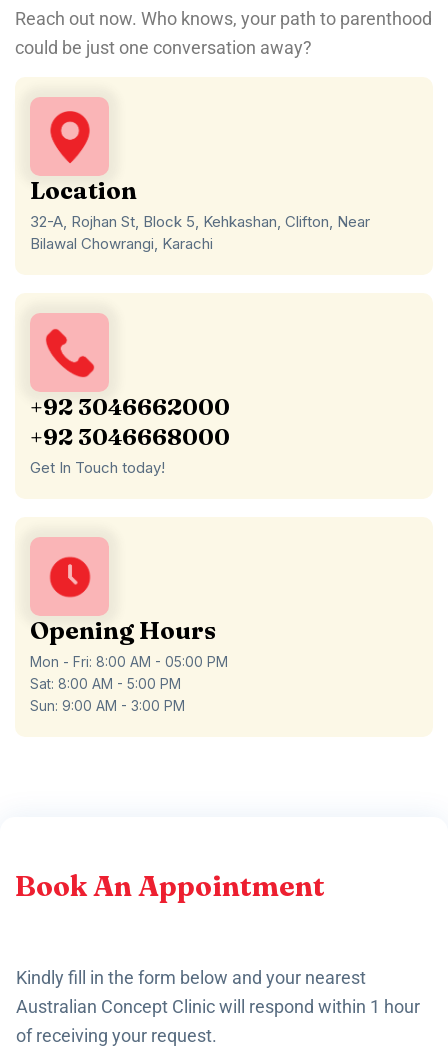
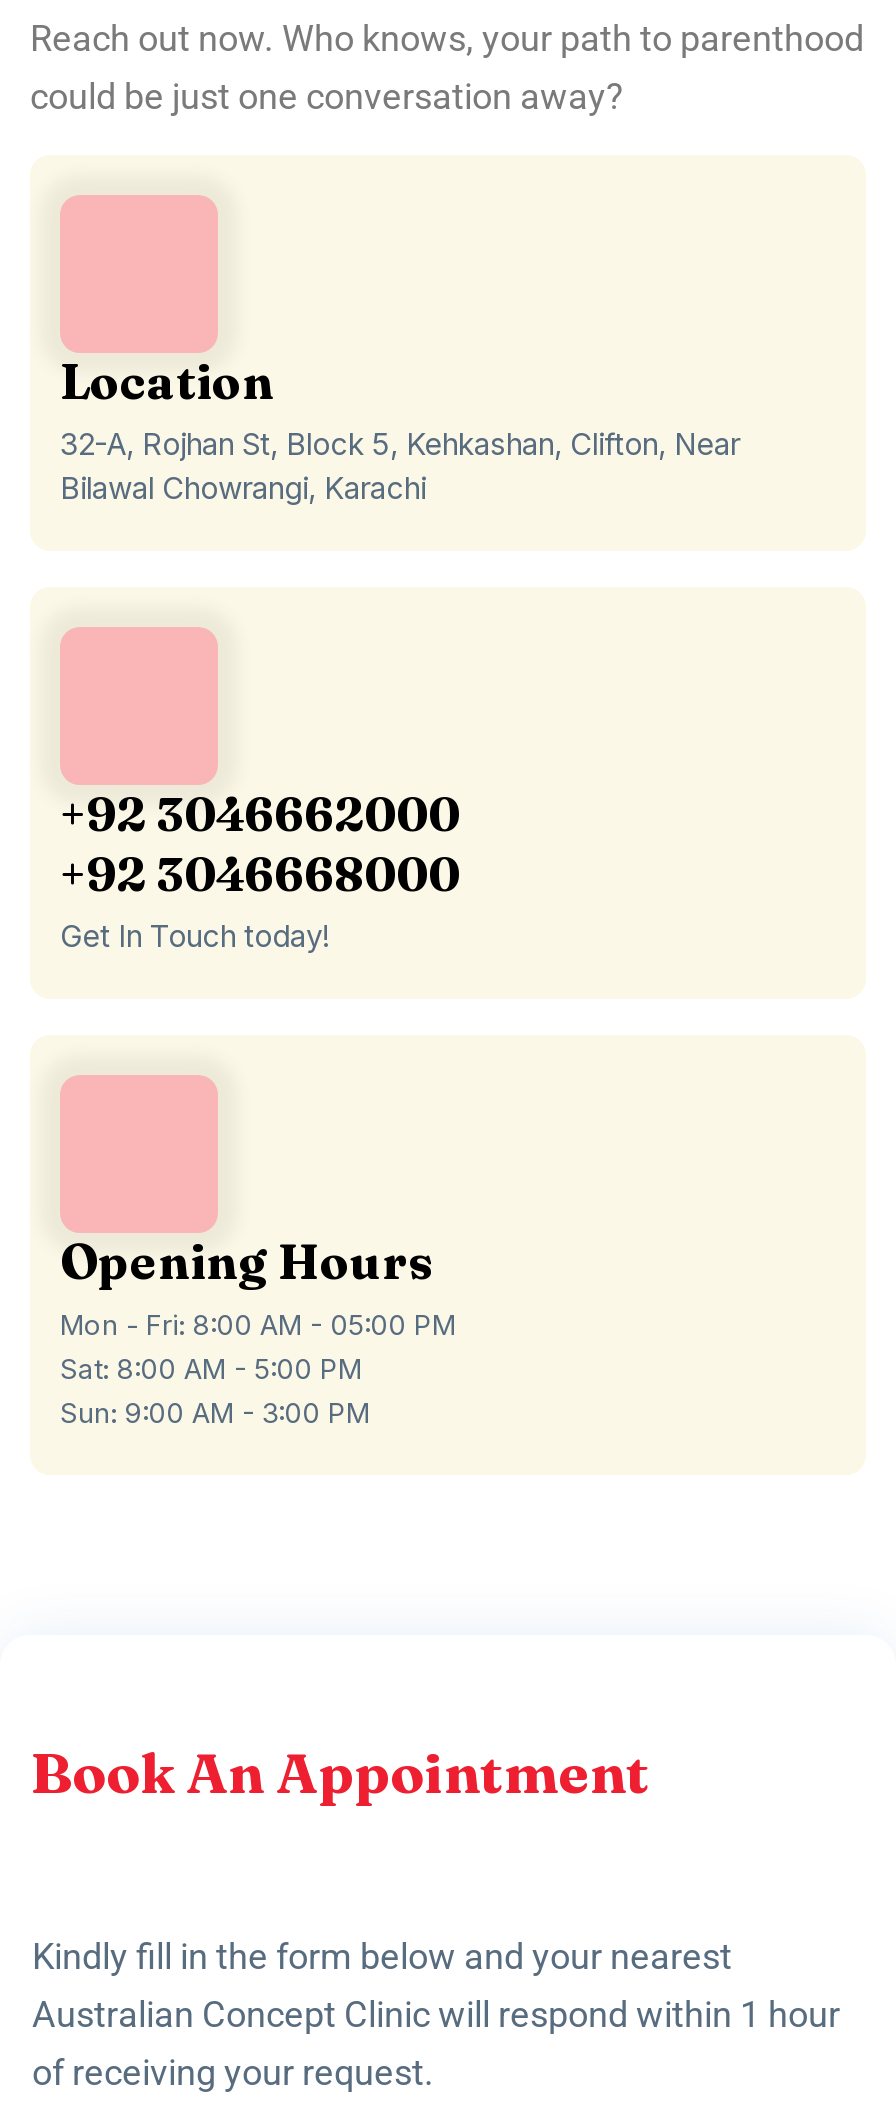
[49,110,91,164] [image] -> none
[45,328,95,378] [image] -> none
[49,556,91,598] [image] -> none

